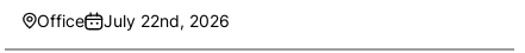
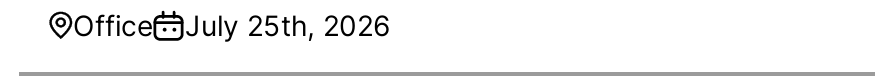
[37,11,230,31] Office July 22nd, 2026 -> [73,8,391,42] Office July 25th, 2026

